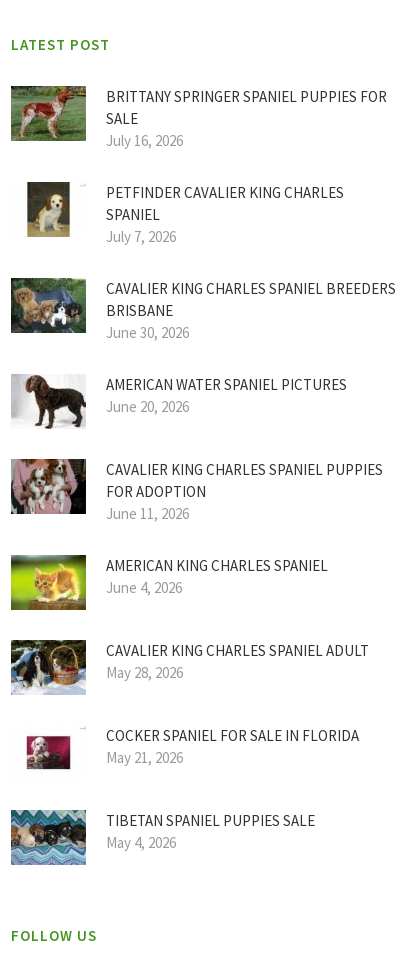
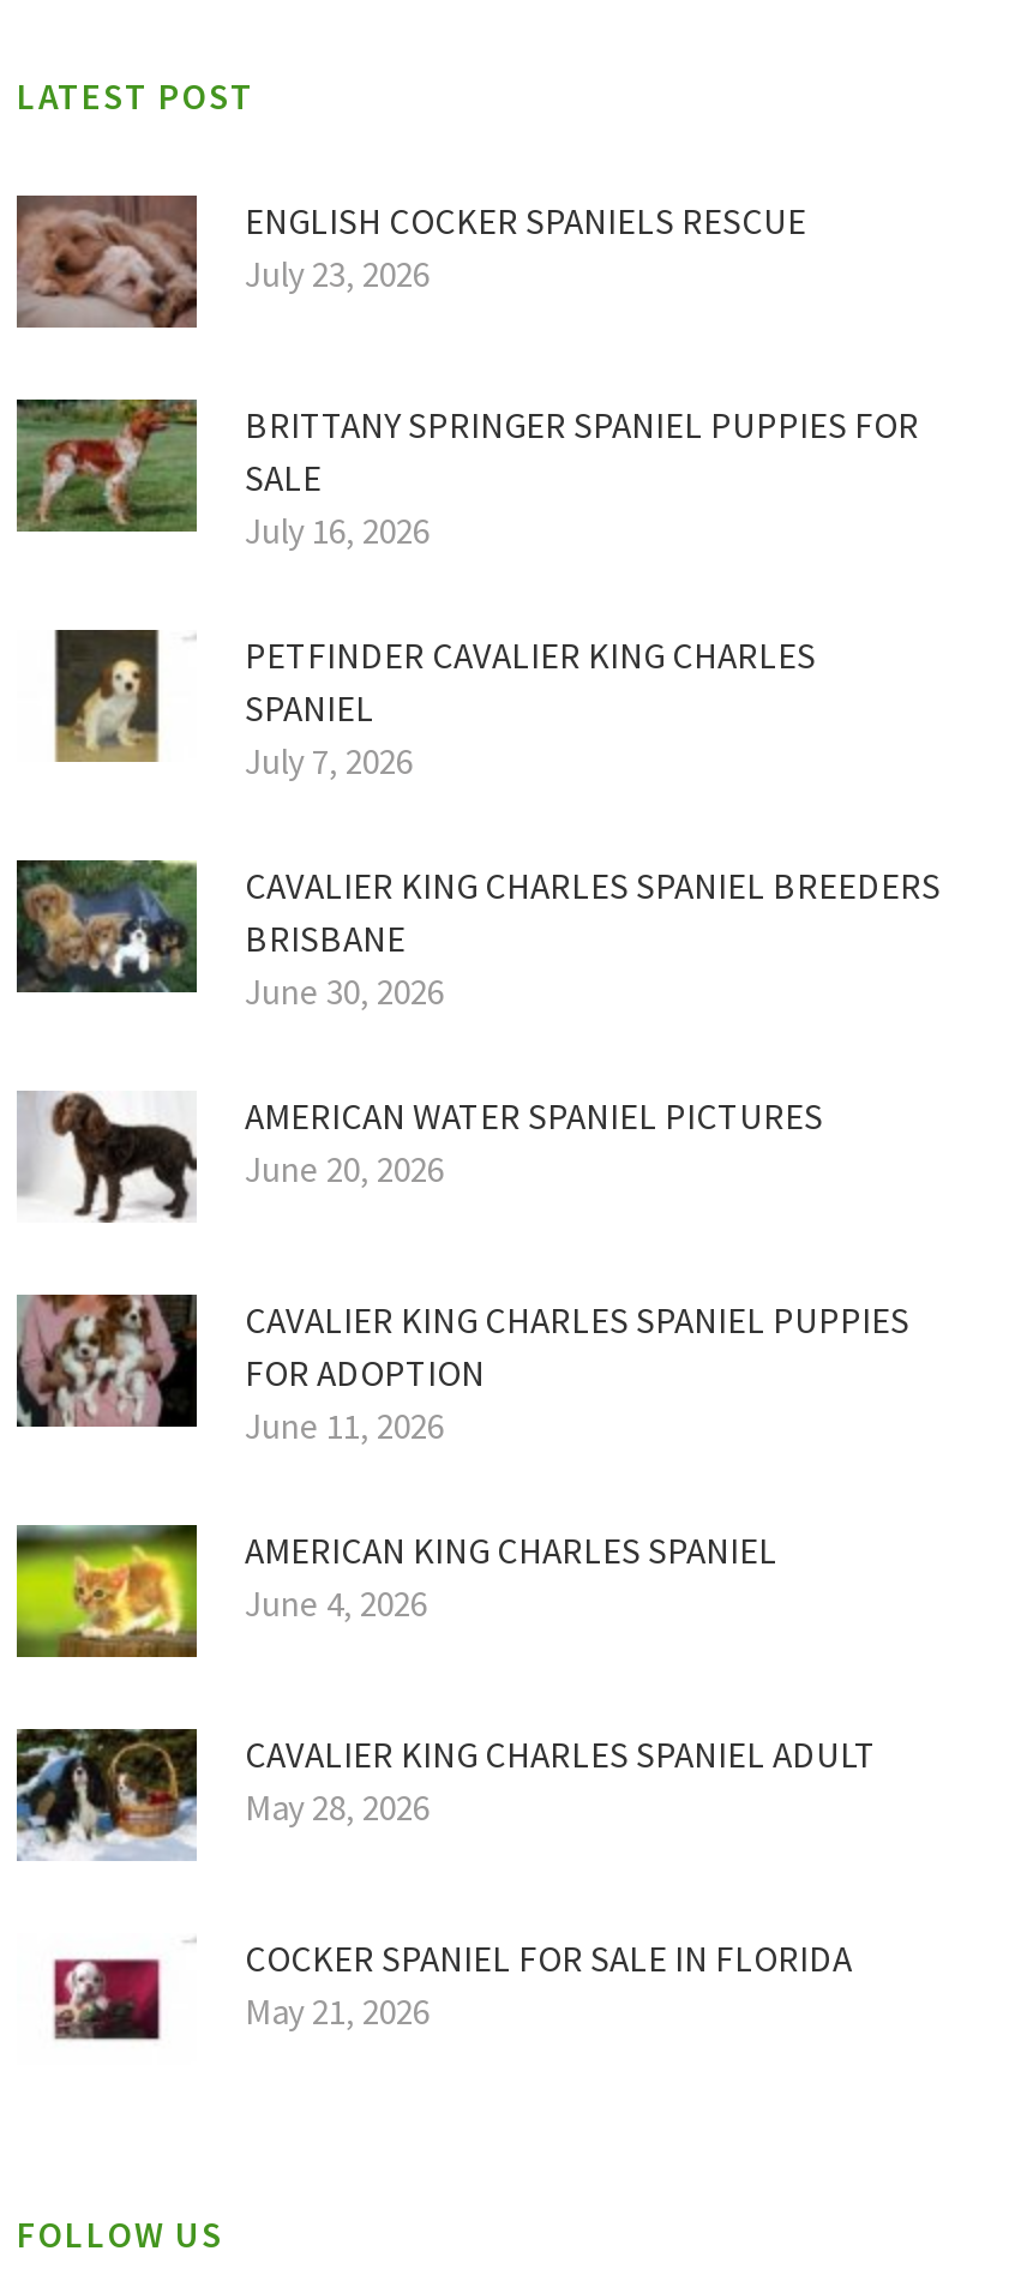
none -> [17,193,806,328] [image] | ENGLISH COCKER SPANIELS RESCUE | July 23, 2026
moved [10,84,396,767] -> [14,395,941,2035]: [image] | BRITTANY SPRINGER SPANIEL PUPPIES FOR | SALE | ... | COCKER SPANIEL FOR SALE IN FLORIDA | May 21, 2026
[10,809,315,866] [image] | TIBETAN SPANIEL PUPPIES SALE | May 4, 2026 -> none

